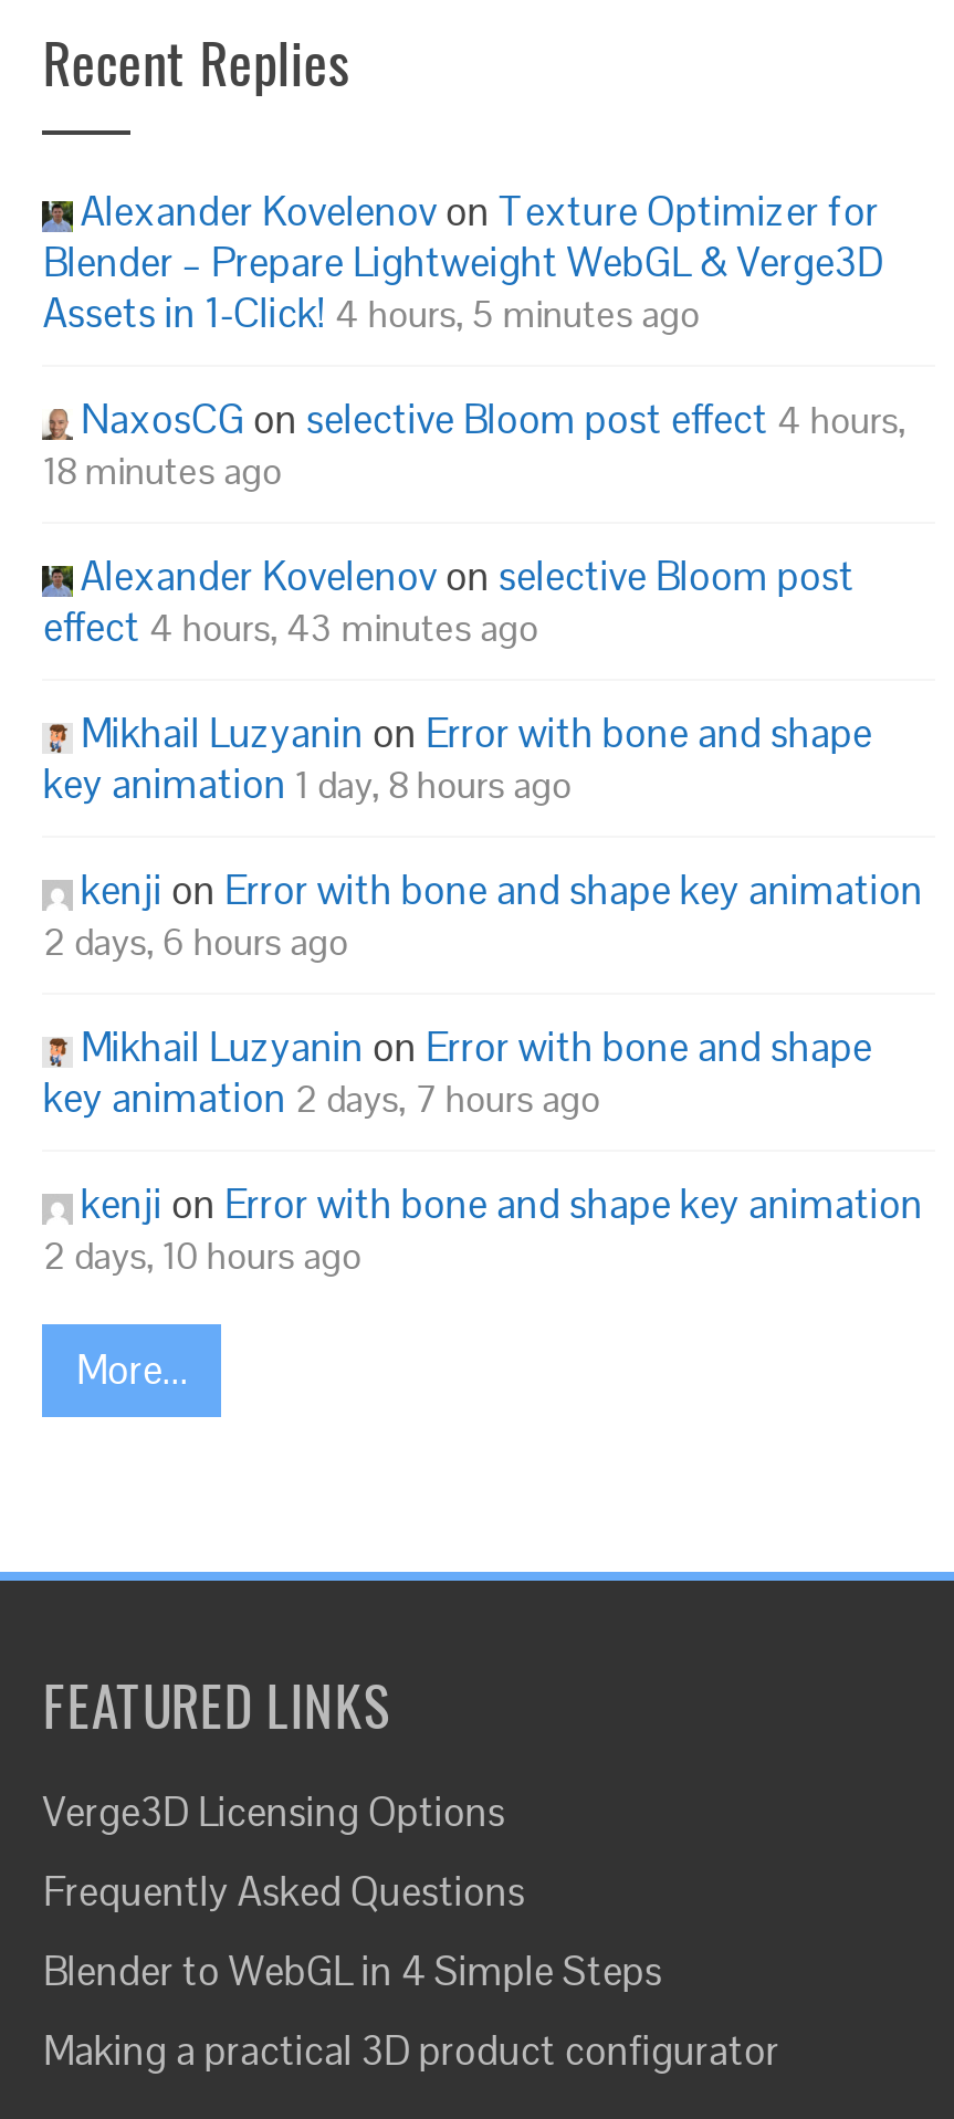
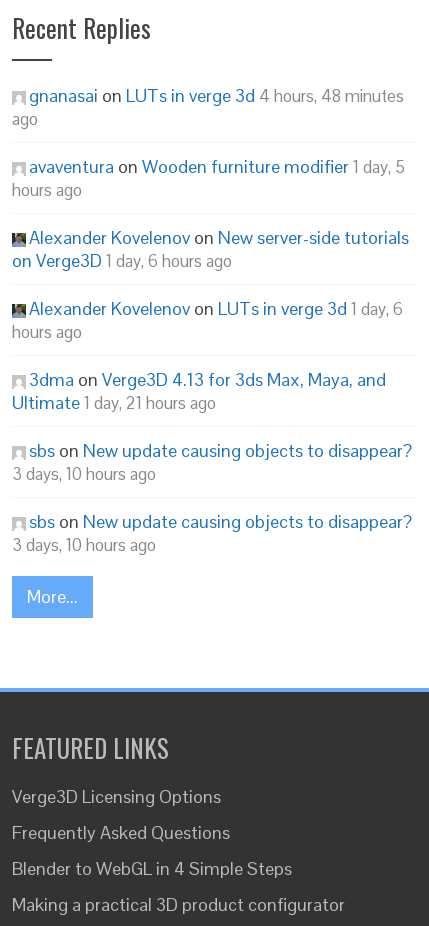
[43,186,883,338] Alexander Kovelenov on Texture Optimizer for | Blender – Prepare Lightweight WebGL & Verge3D | Assets in 1-Click! 4 hours, 5 minutes ago -> [12,84,404,130] gnanasai on LUTs in verge 3d 4 hours, 48 minutes | ago
[43,394,905,495] NaxosCG on selective Bloom post effect 4 hours, | 18 minutes ago -> [12,155,405,201] avaventura on Wooden furniture modifier 1 day, 5 | hours ago
[43,550,854,652] Alexander Kovelenov on selective Bloom post | effect 4 hours, 43 minutes ago -> [12,226,409,272] Alexander Kovelenov on New server-side tutorials | on Verge3D 1 day, 6 hours ago
[43,707,872,809] Mikhail Luzyanin on Error with bone and shape | key animation 1 day, 8 hours ago -> [12,297,403,343] Alexander Kovelenov on LUTs in verge 3d 1 day, 6 | hours ago
[43,864,923,966] kenji on Error with bone and shape key animation | 2 days, 6 hours ago -> [12,368,386,414] 3dma on Verge3D 4.13 for 3ds Max, Maya, and | Ultimate 1 day, 21 hours ago
[43,1021,872,1123] Mikhail Luzyanin on Error with bone and shape | key animation 2 days, 7 hours ago -> [12,439,412,485] sbs on New update causing objects to disappear? | 3 days, 10 hours ago
[43,1178,923,1280] kenji on Error with bone and shape key animation | 2 days, 10 hours ago -> [12,510,412,556] sbs on New update causing objects to disappear? | 3 days, 10 hours ago

